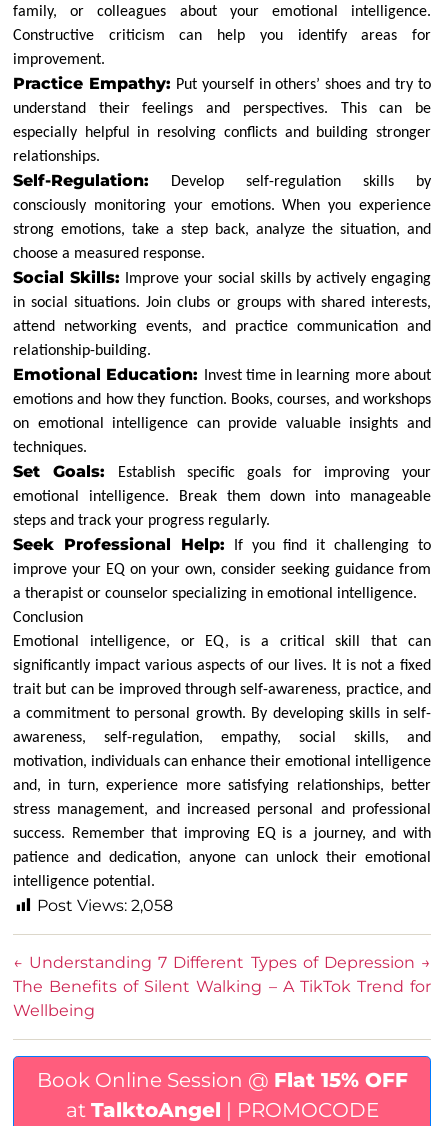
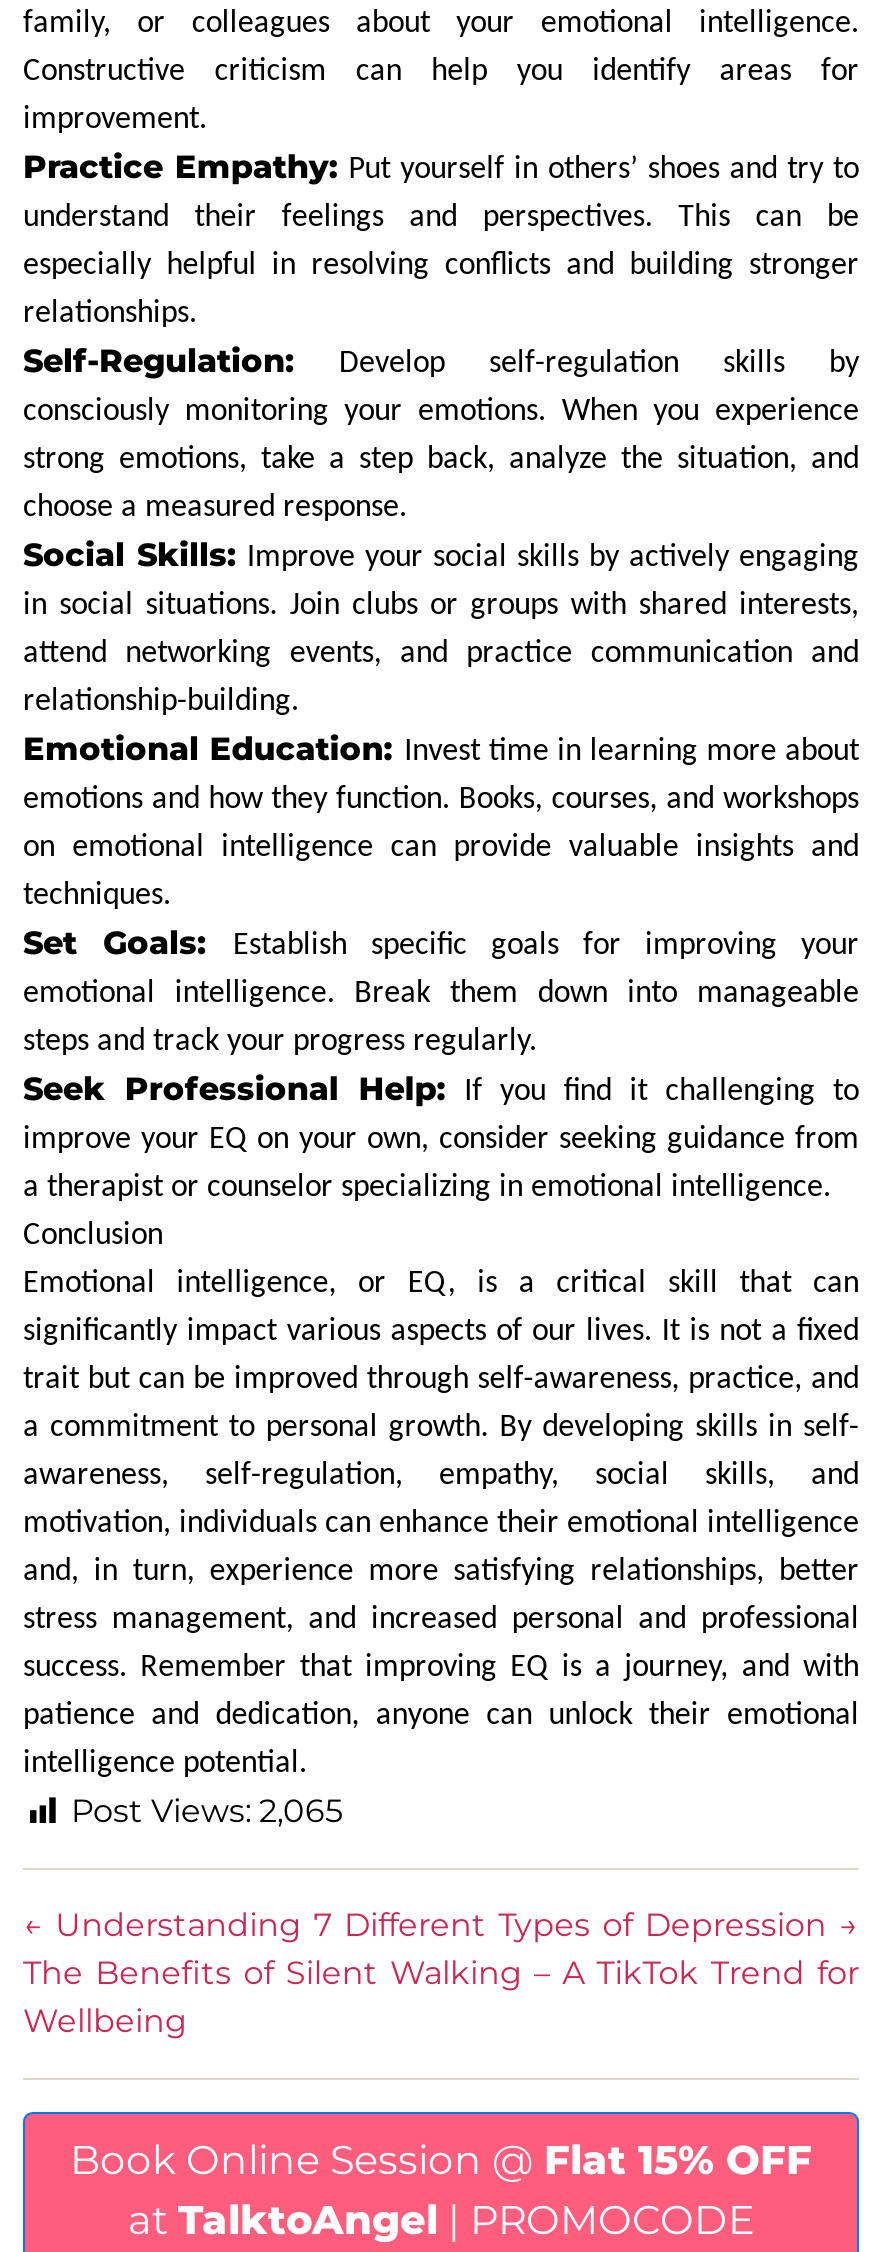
[37,896,173,915] Post Views: 2,058 -> [71,1793,343,1831] Post Views: 2,065

